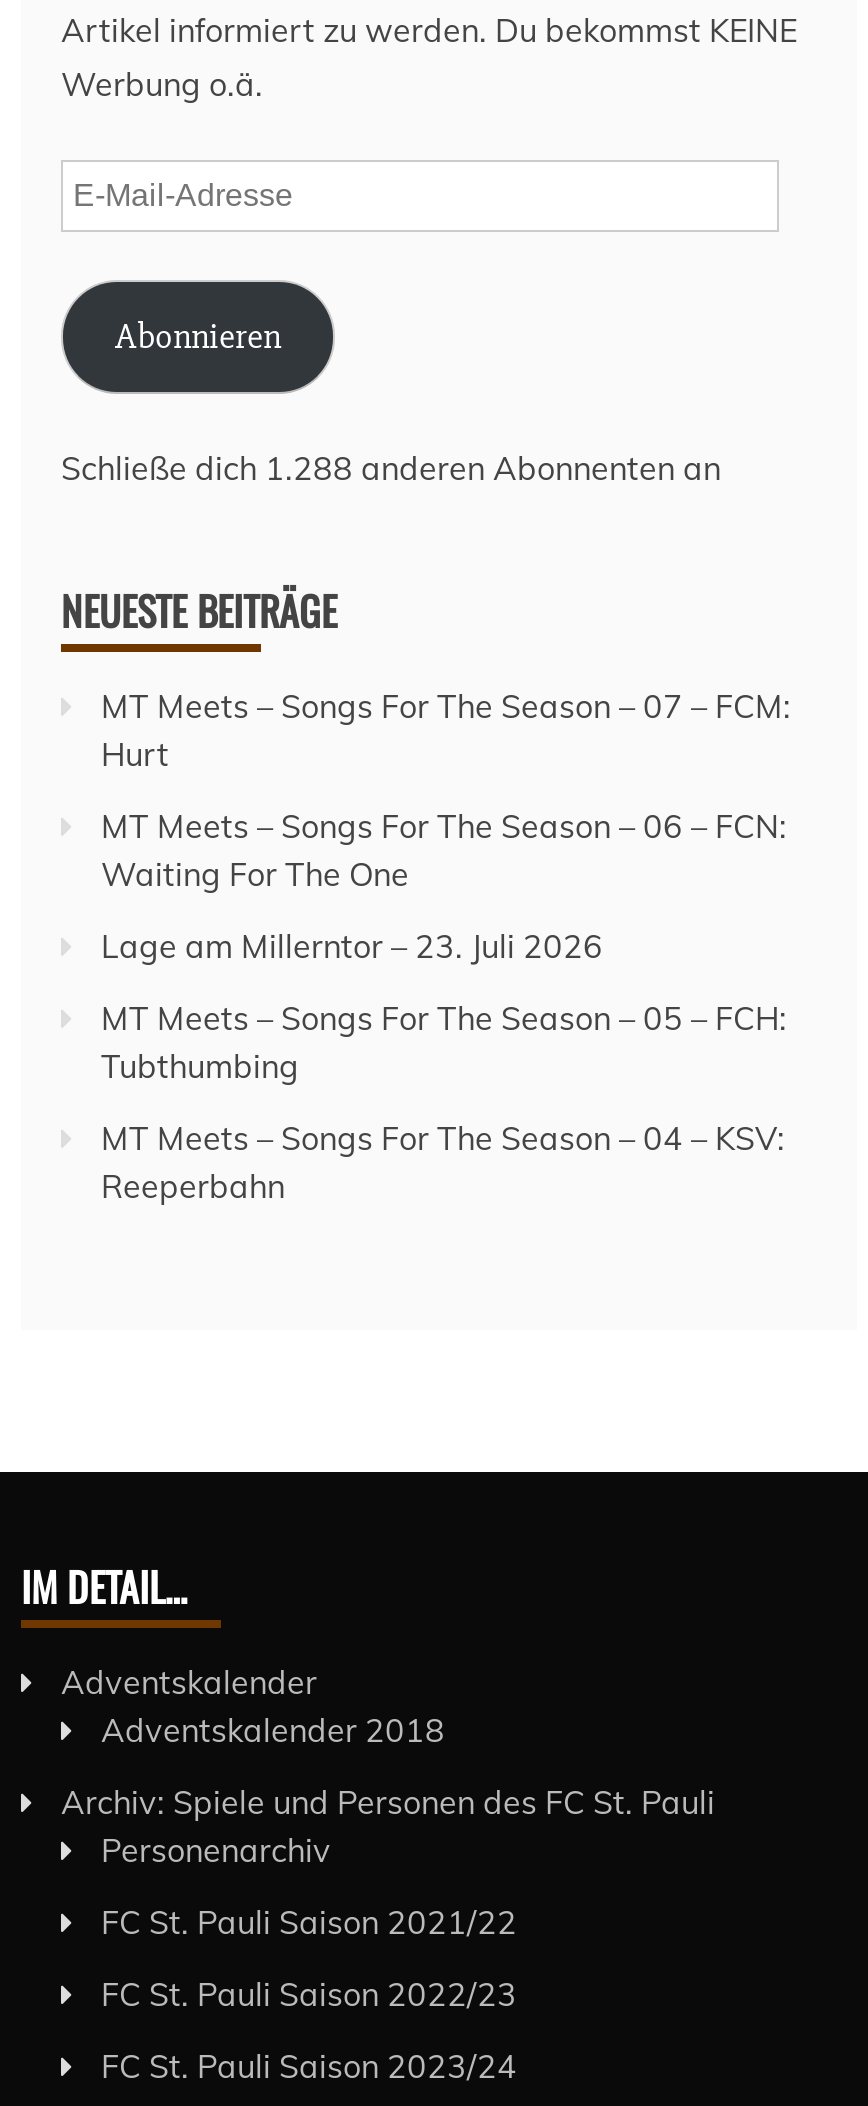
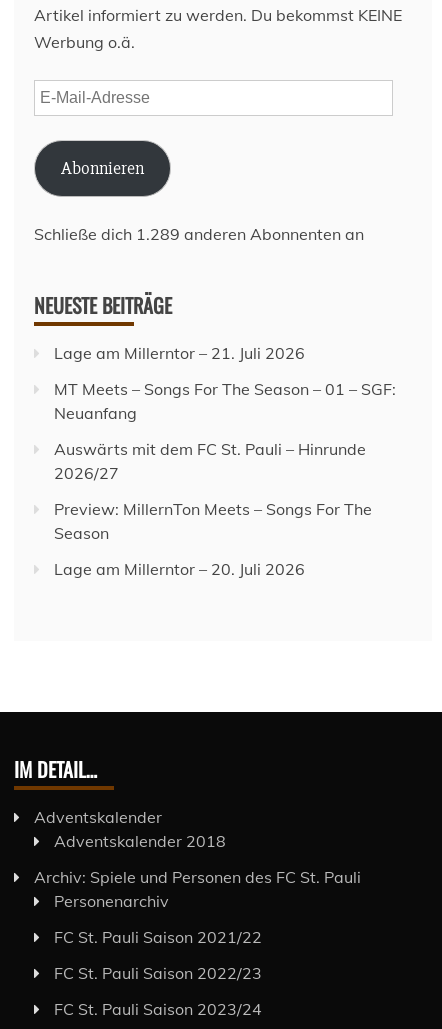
[61,447,721,487] Schließe dich 1.288 anderen Abonnenten an -> [34,223,364,243] Schließe dich 1.289 anderen Abonnenten an
[101,685,791,773] MT Meets – Songs For The Season – 07 – FCM: | Hurt -> [54,342,305,362] Lage am Millerntor – 21. Juli 2026
[101,805,787,893] MT Meets – Songs For The Season – 06 – FCN: | Waiting For The One -> [54,378,396,422] MT Meets – Songs For The Season – 01 – SGF: | Neuanfang
[101,925,603,965] Lage am Millerntor – 23. Juli 2026 -> [54,438,366,482] Auswärts mit dem FC St. Pauli – Hinrunde | 2026/27
[101,997,787,1085] MT Meets – Songs For The Season – 05 – FCH: | Tubthumbing -> [54,498,372,542] Preview: MillernTon Meets – Songs For The | Season
[101,1117,785,1205] MT Meets – Songs For The Season – 04 – KSV: | Reeperbahn -> [54,558,305,578] Lage am Millerntor – 20. Juli 2026

